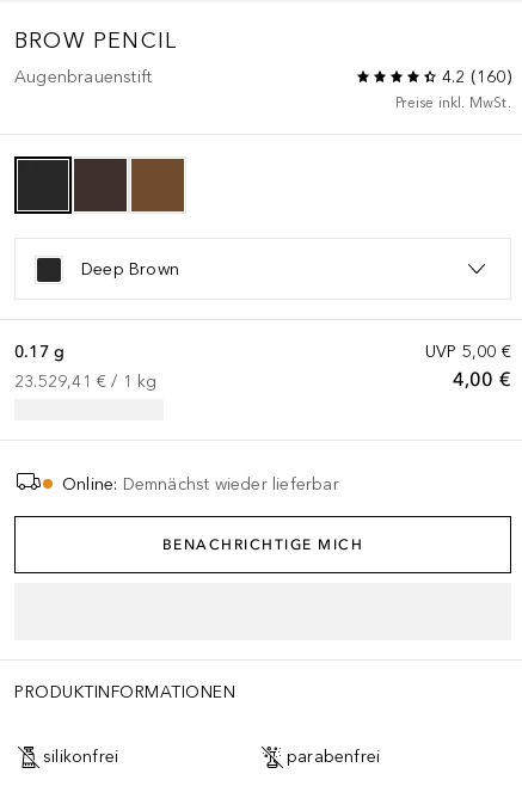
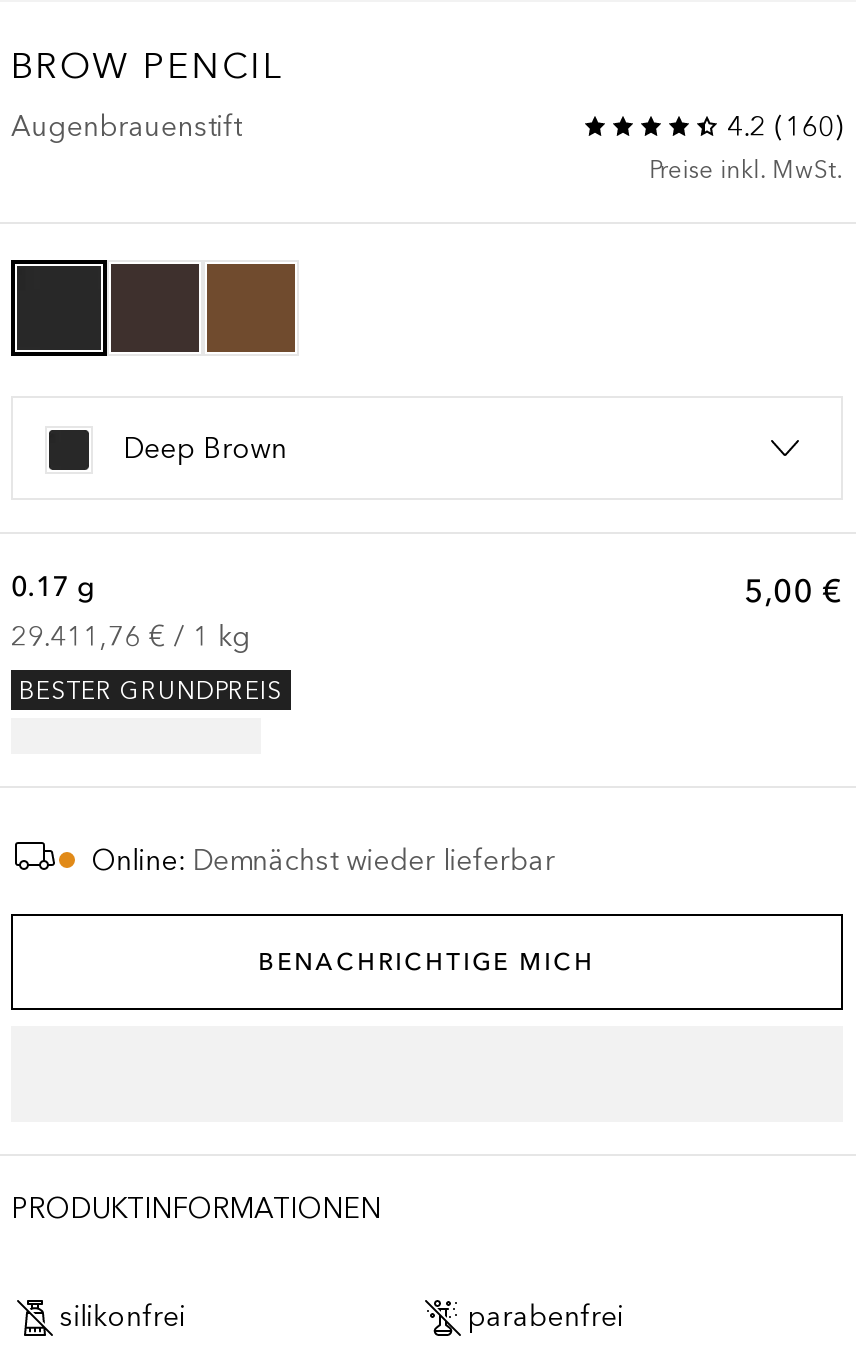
[425,342,511,390] UVP 5,00 € | 4,00 € -> [744,570,843,610] 5,00 €
[14,371,157,392] 23.529,41 €/ 1 kg -> [11,620,282,705] 29.411,76 €/ 1 kg | BESTER GRUNDPREIS

